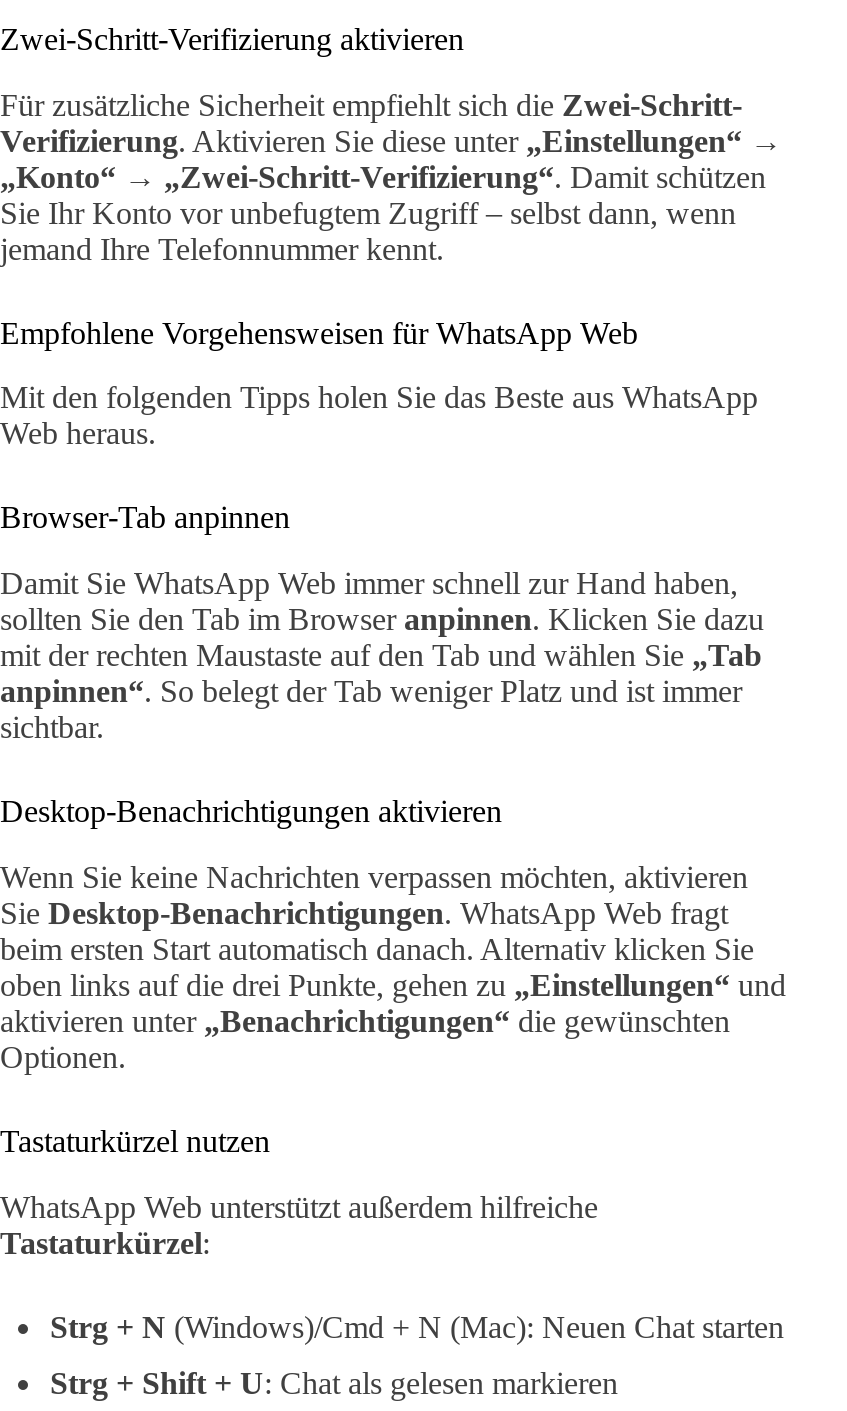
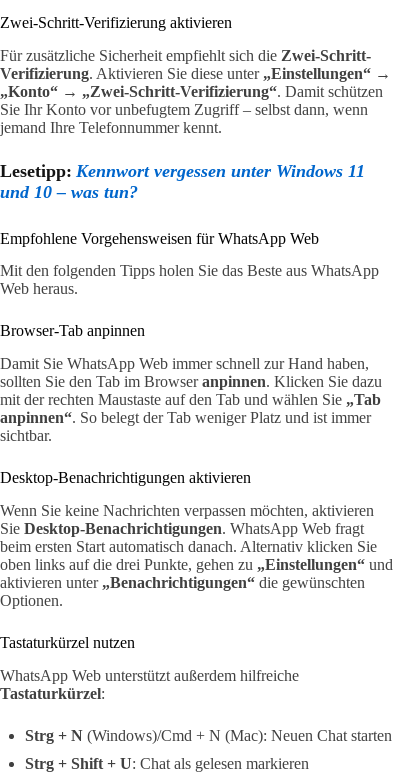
none -> [0,161,365,202] Lesetipp: Kennwort vergessen unter Windows 11 | und 10 – was tun?

